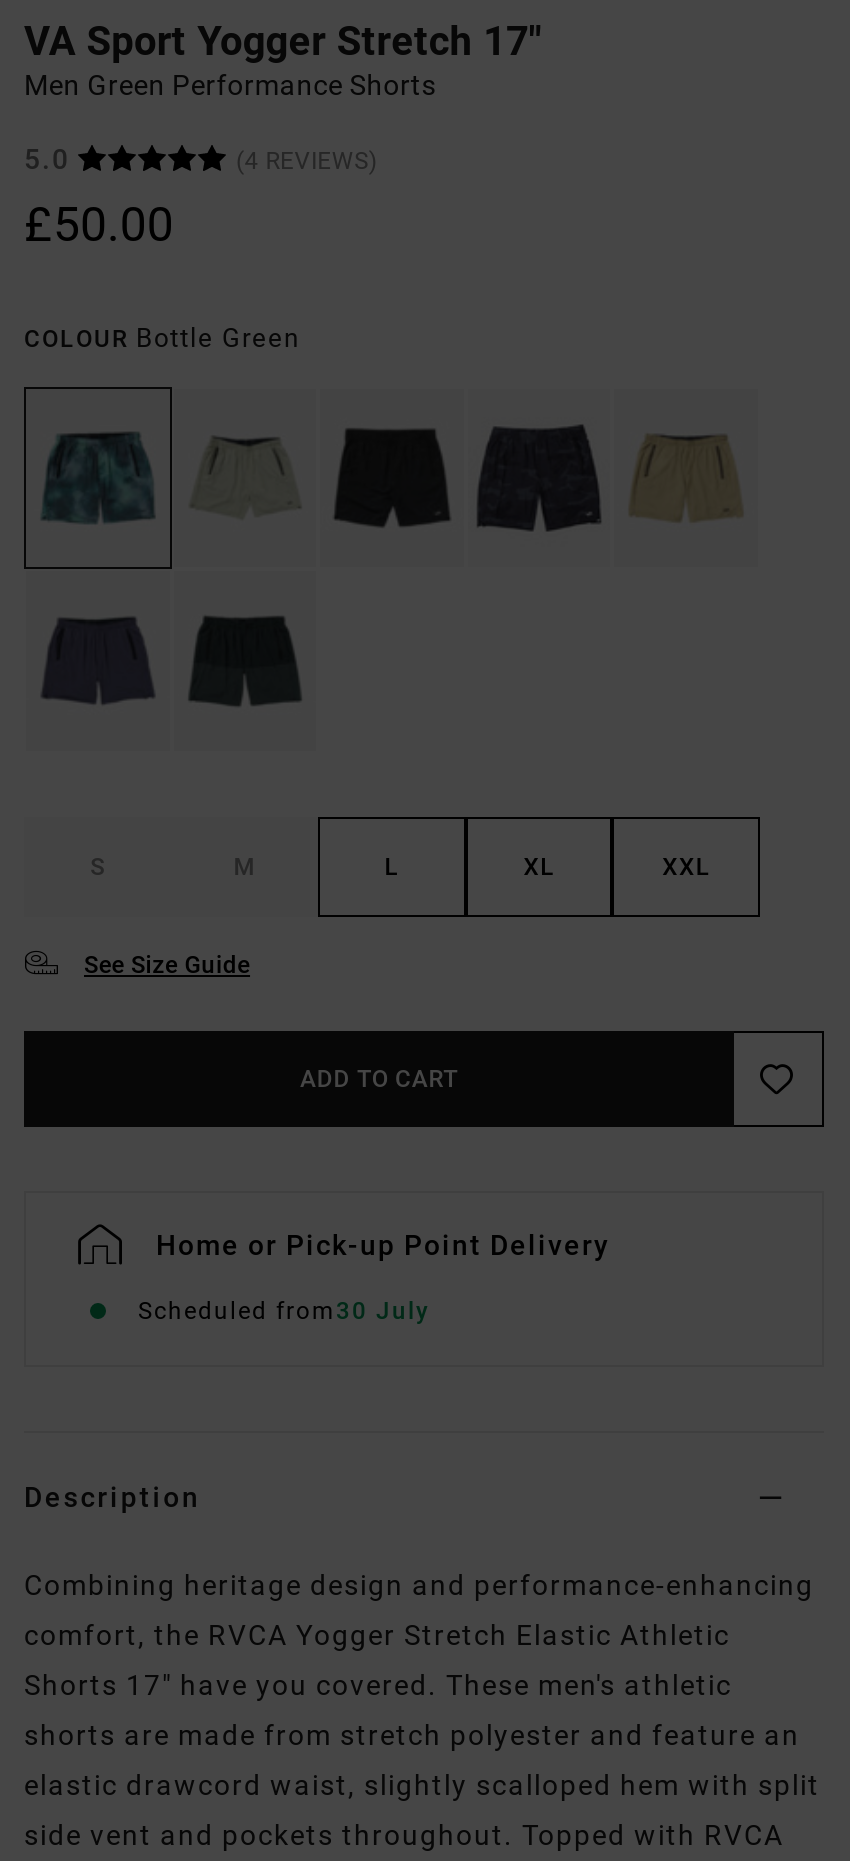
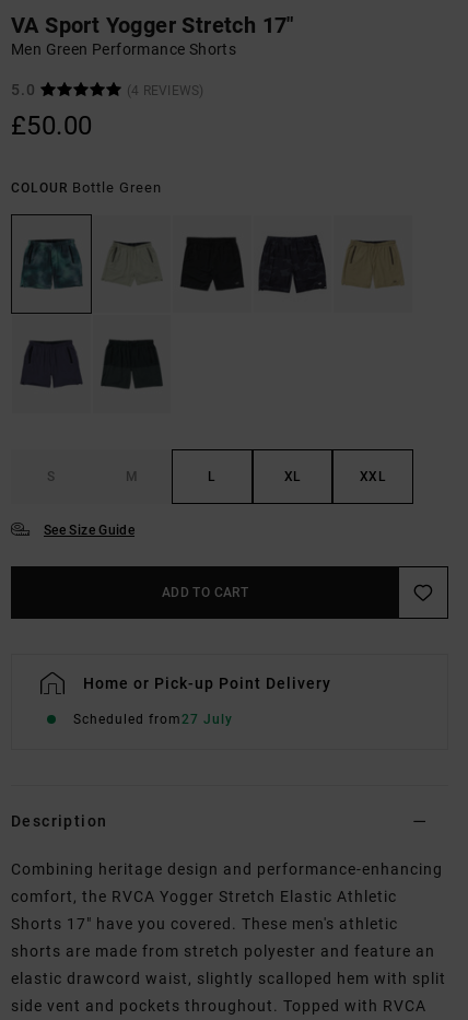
[138,1297,430,1325] Scheduled from 30 July -> [73,712,233,727] Scheduled from 27 July

